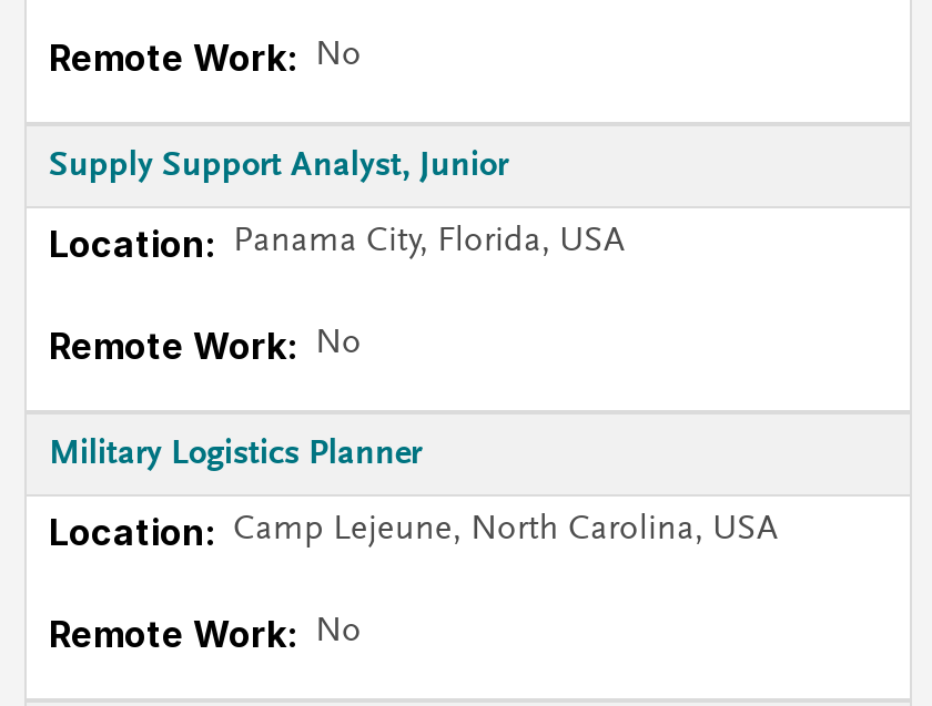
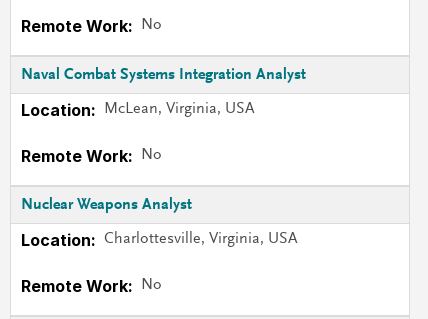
[49,150,508,185] Supply Support Analyst, Junior -> [21,67,306,83] Naval Combat Systems Integration Analyst
[224,225,626,260] Panama City, Florida, USA -> [100,101,255,117] McLean, Virginia, USA
[49,438,422,473] Military Logistics Planner -> [21,197,192,213] Nuclear Weapons Analyst
[224,513,779,549] Camp Lejeune, North Carolina, USA -> [100,231,298,247] Charlottesville, Virginia, USA

